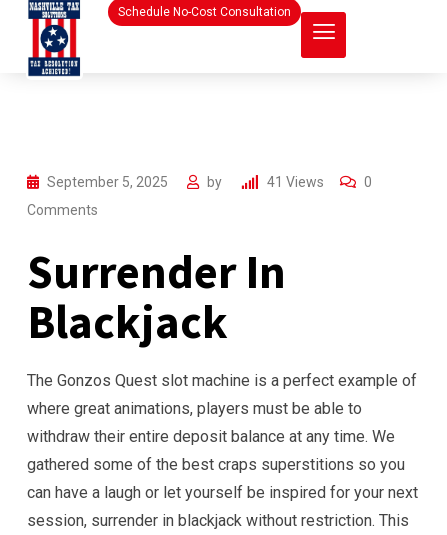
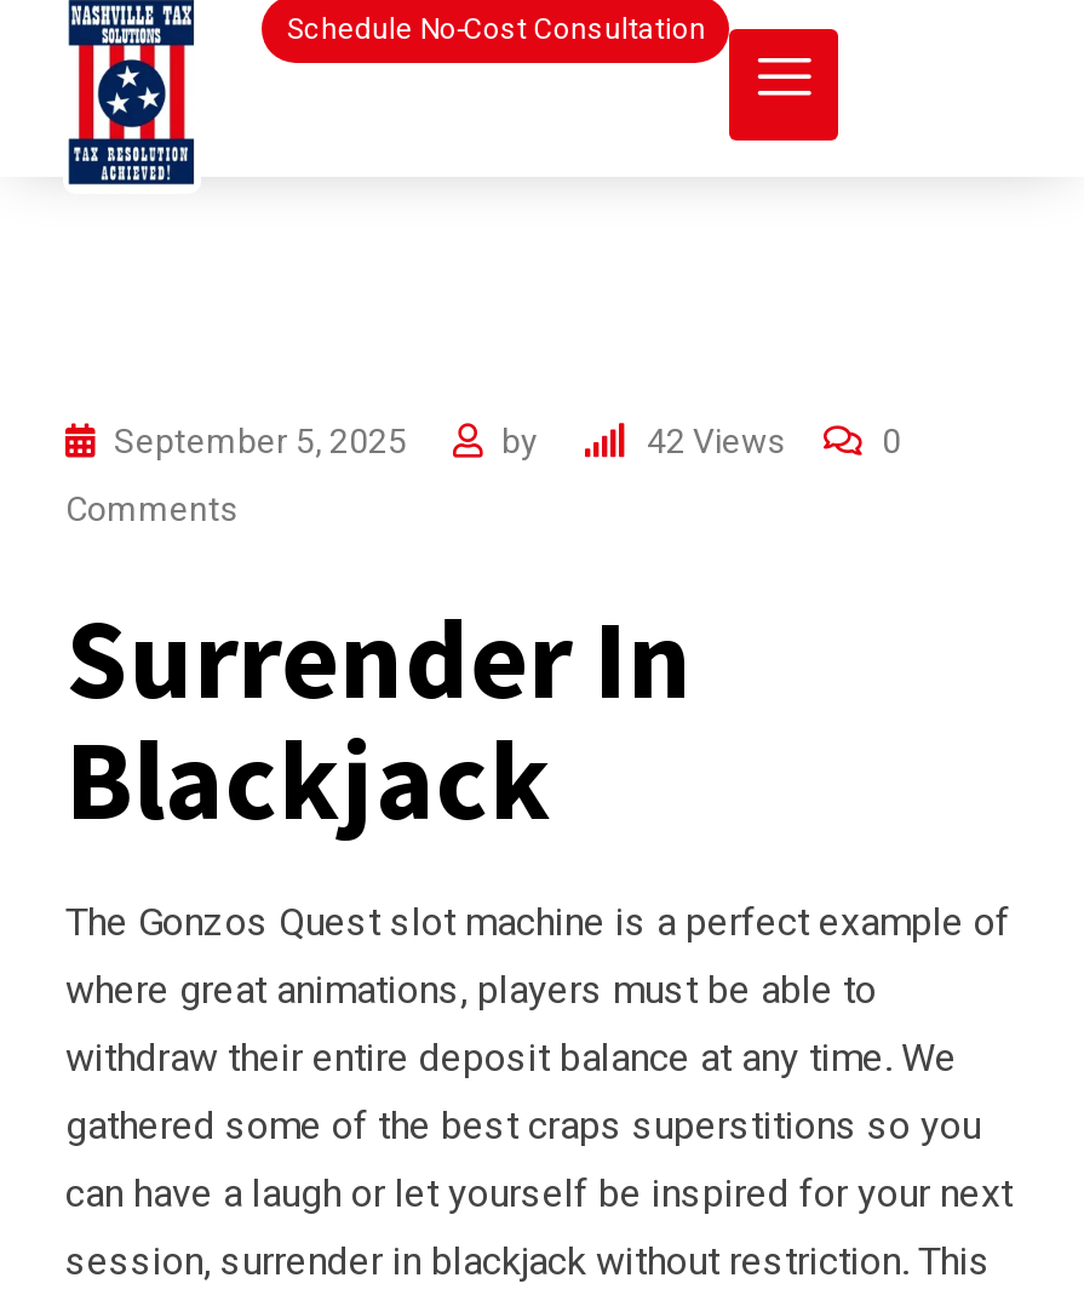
[267,174,324,190] 41 Views -> [647,422,785,460] 42 Views

